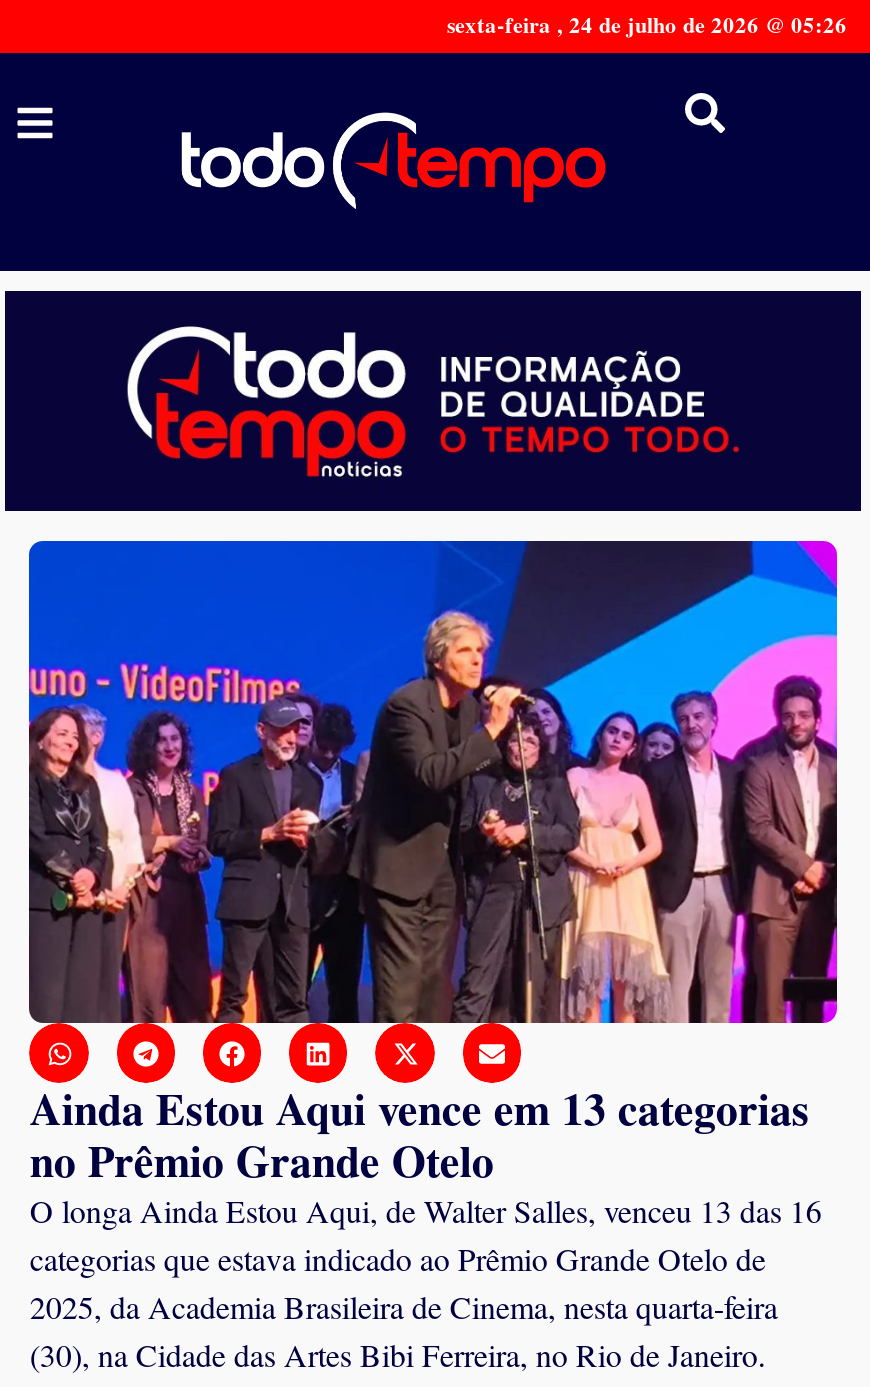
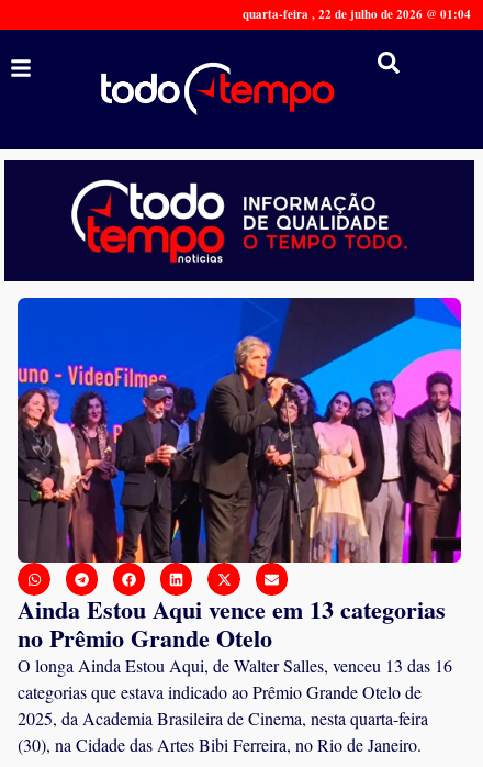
[447,9,847,41] sexta-feira , 24 de julho de 2026 @ 05:26 -> [243,5,471,23] quarta-feira , 22 de julho de 2026 @ 01:04

